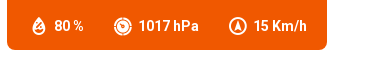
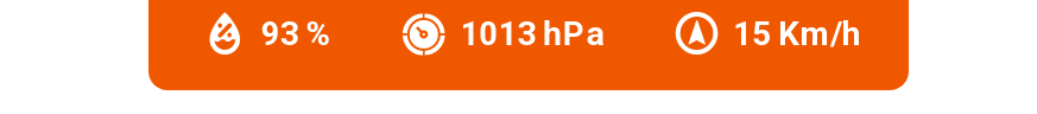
[54,18,199,34] 80 % | 1017 hPa -> [261,14,605,52] 93 % | 1013 hPa

